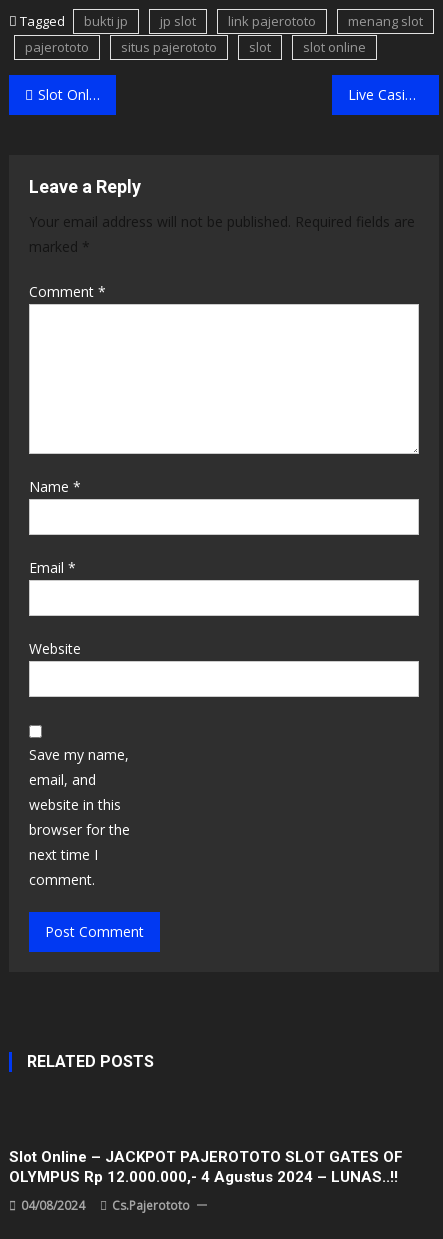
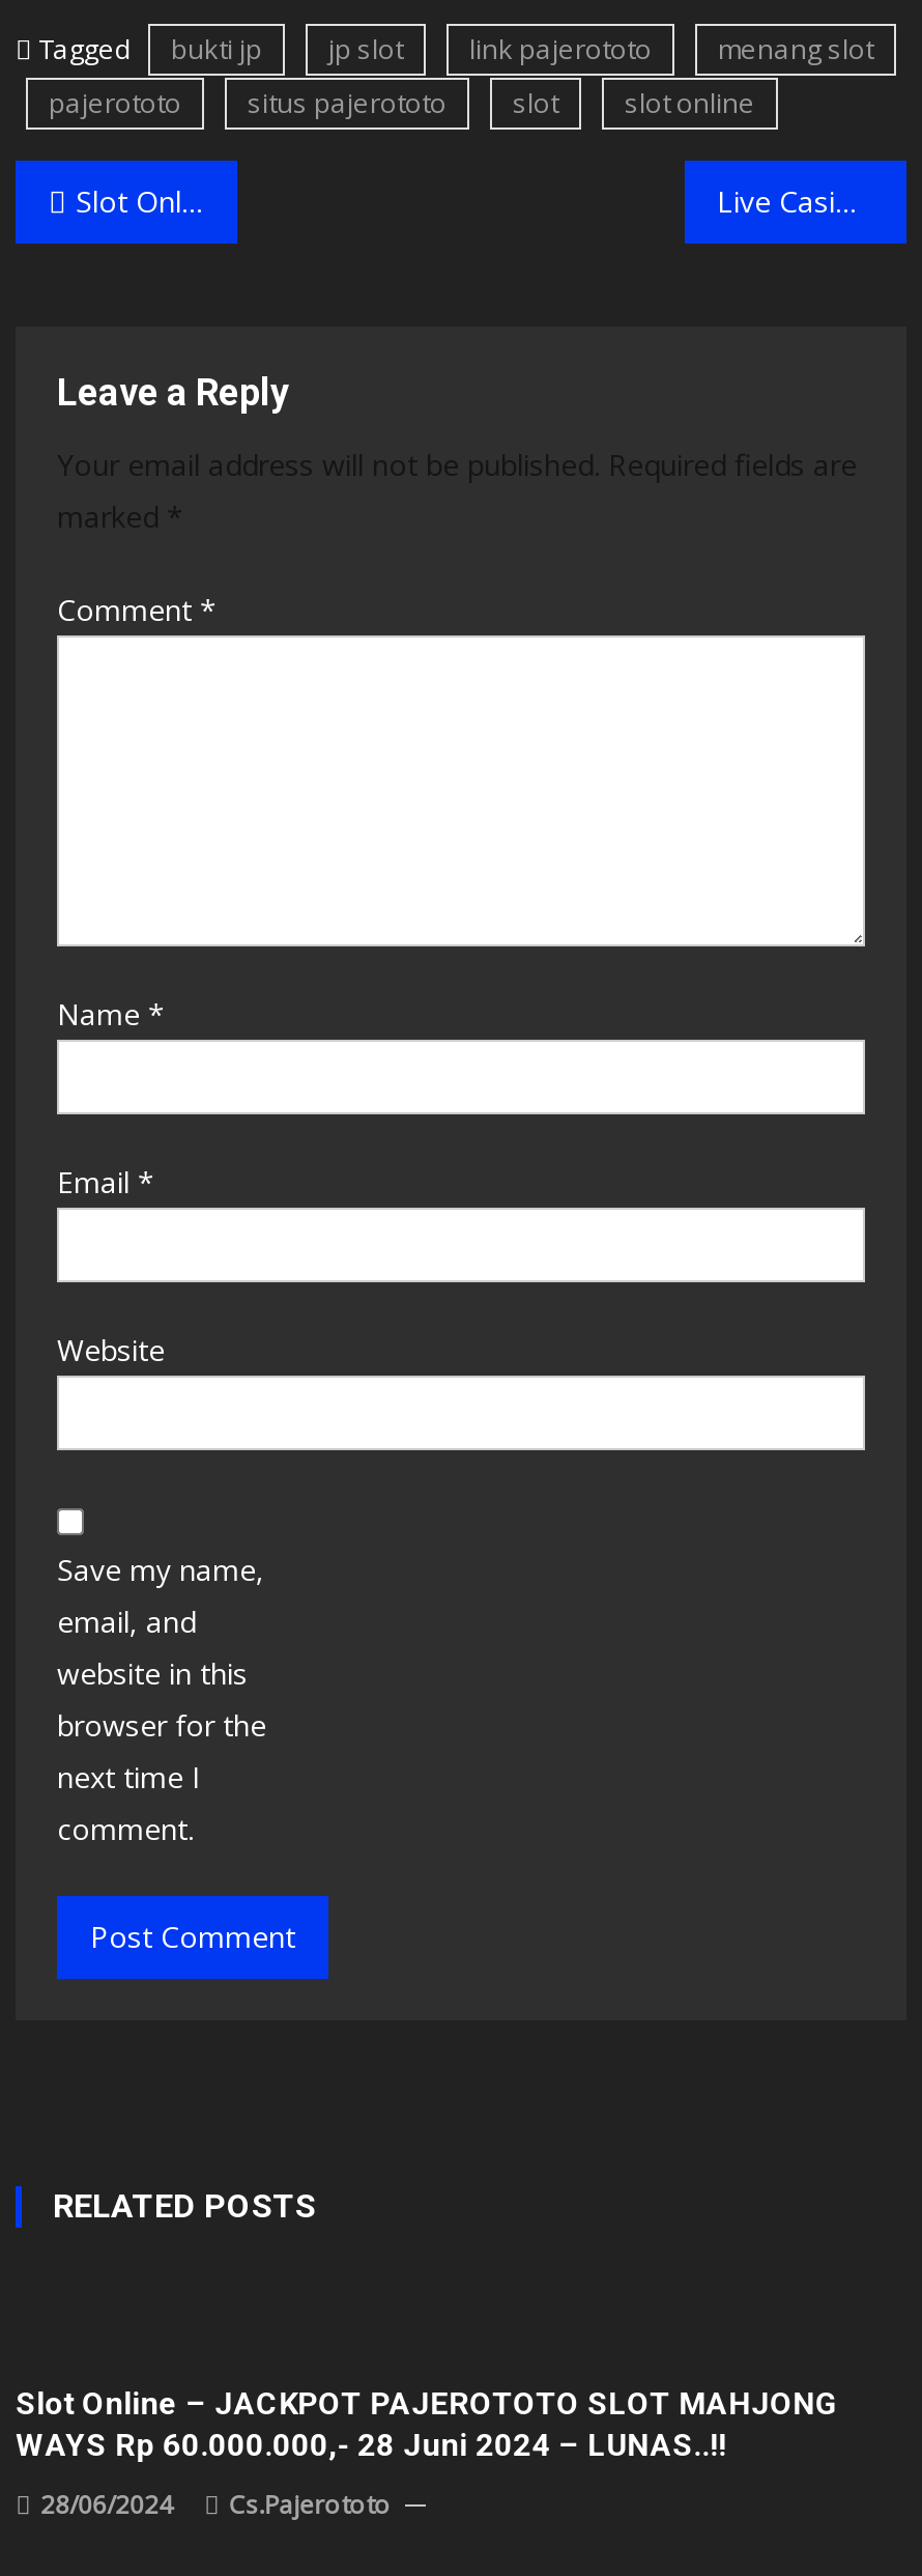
[9,1148,403,1186] Slot Online – JACKPOT PAJEROTOTO SLOT GATES OF | OLYMPUS Rp 12.000.000,- 4 Agustus 2024 – LUNAS..!! -> [16,2385,838,2464] Slot Online – JACKPOT PAJEROTOTO SLOT MAHJONG | WAYS Rp 60.000.000,- 28 Juni 2024 – LUNAS..!!
[21,1197,190,1214] 04/08/2024 Cs.pajerototo -> [41,2487,391,2522] 28/06/2024 Cs.pajerototo

